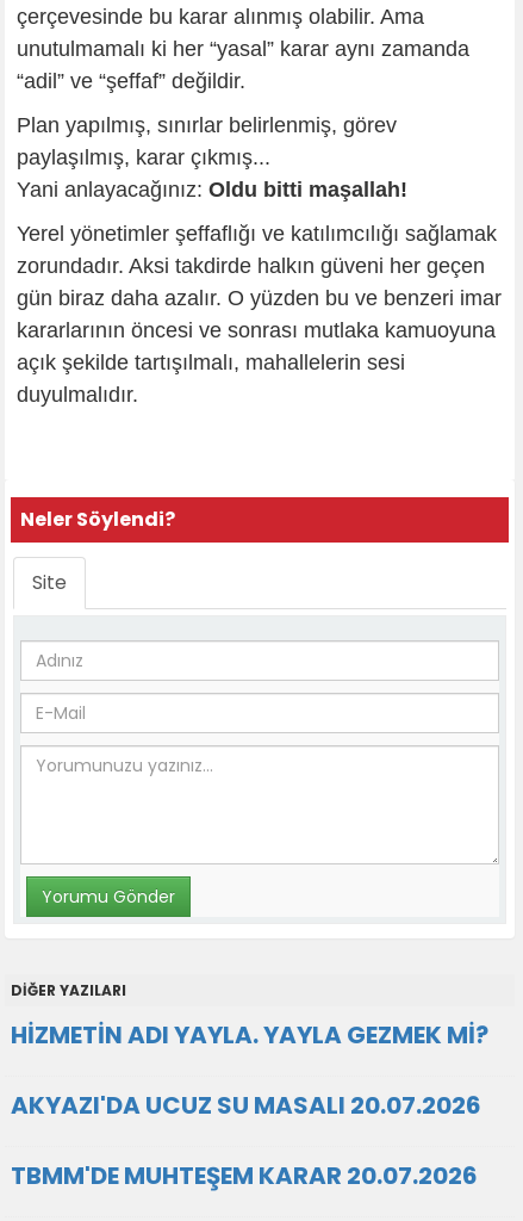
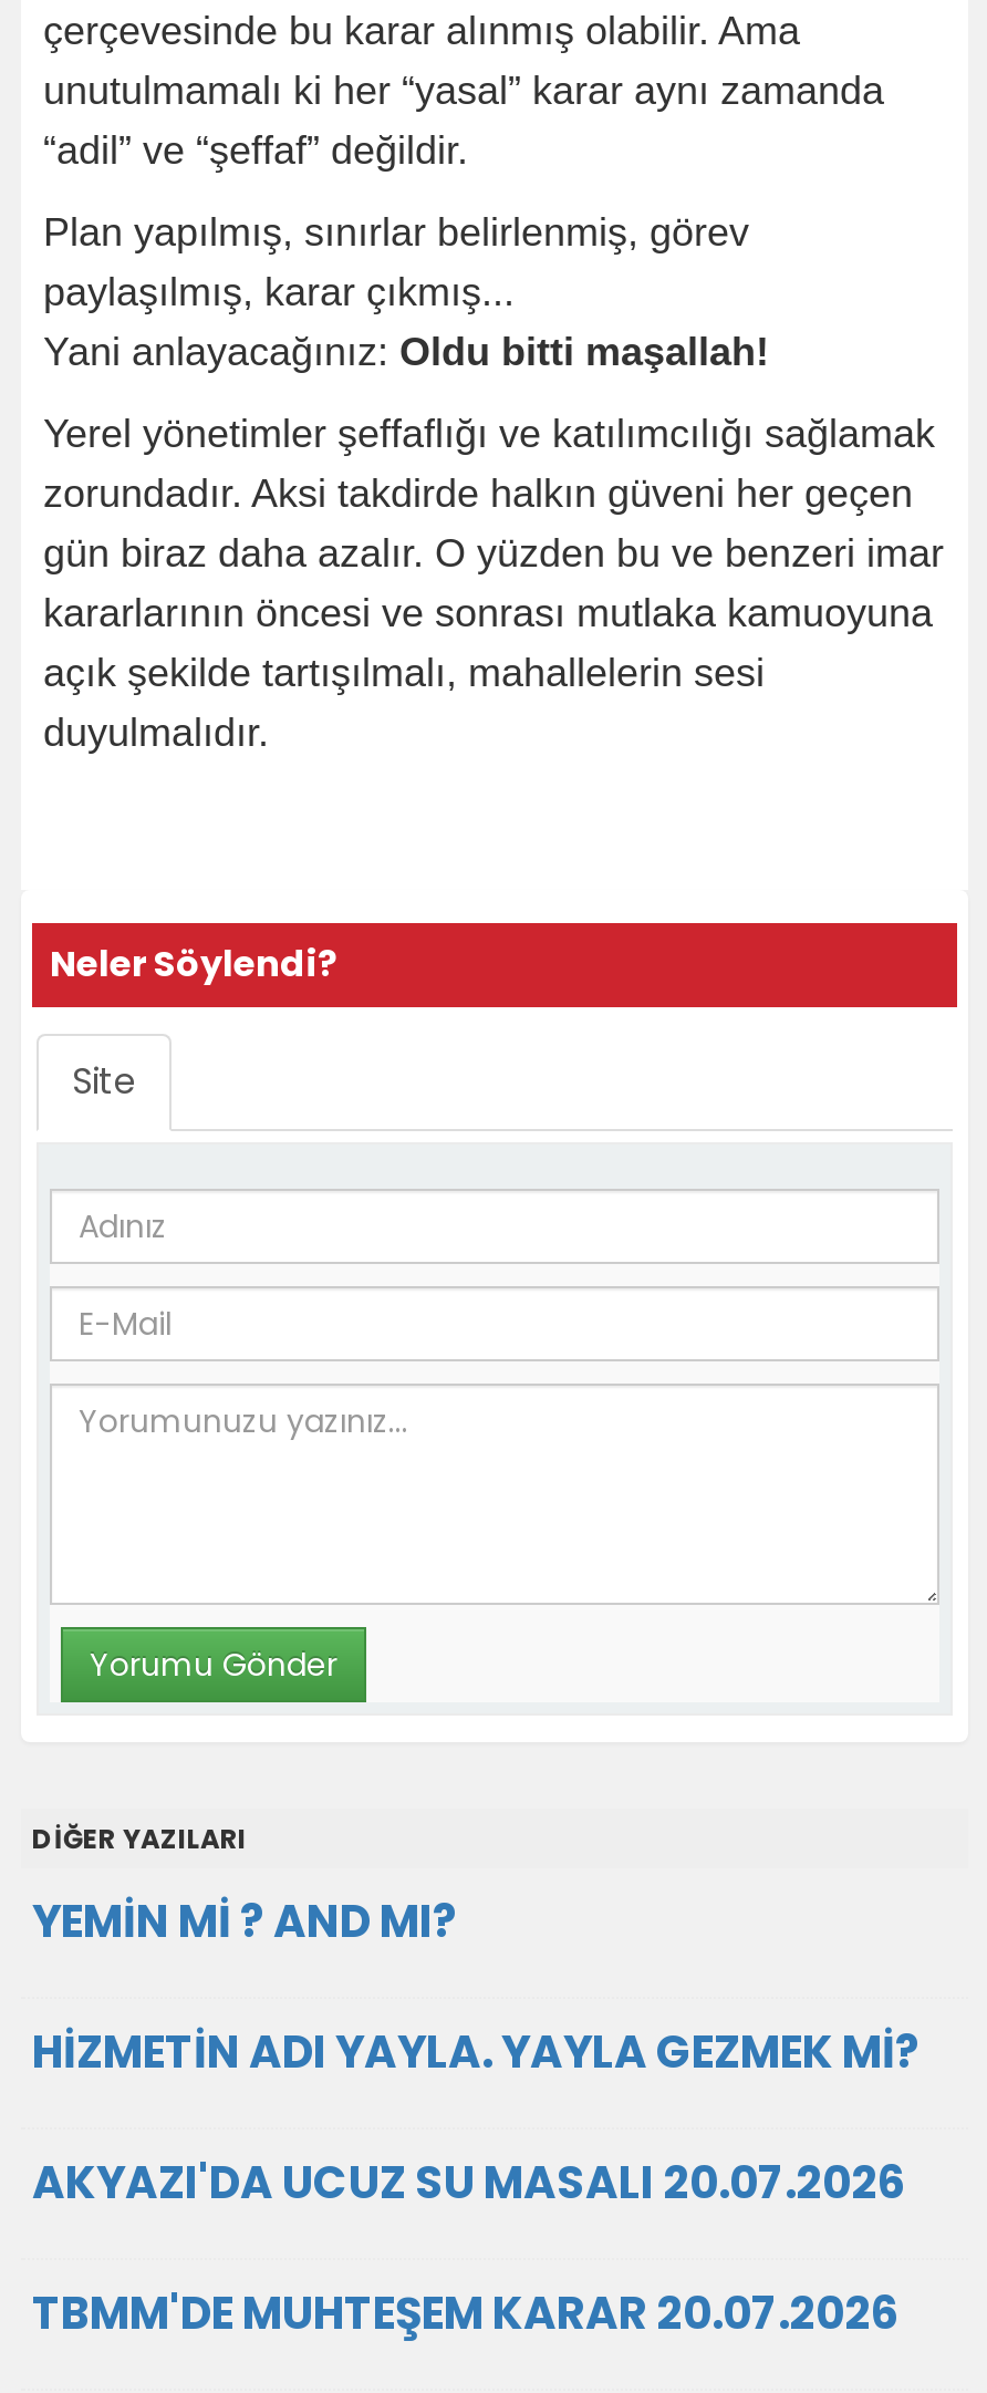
none -> [32,1890,457,1952] YEMİN Mİ ? AND MI?

